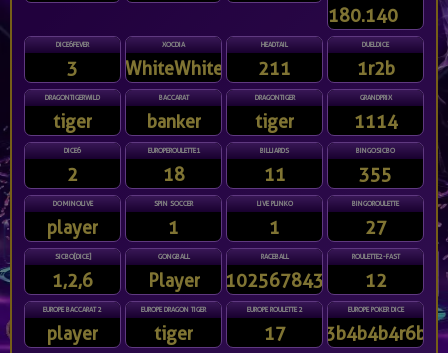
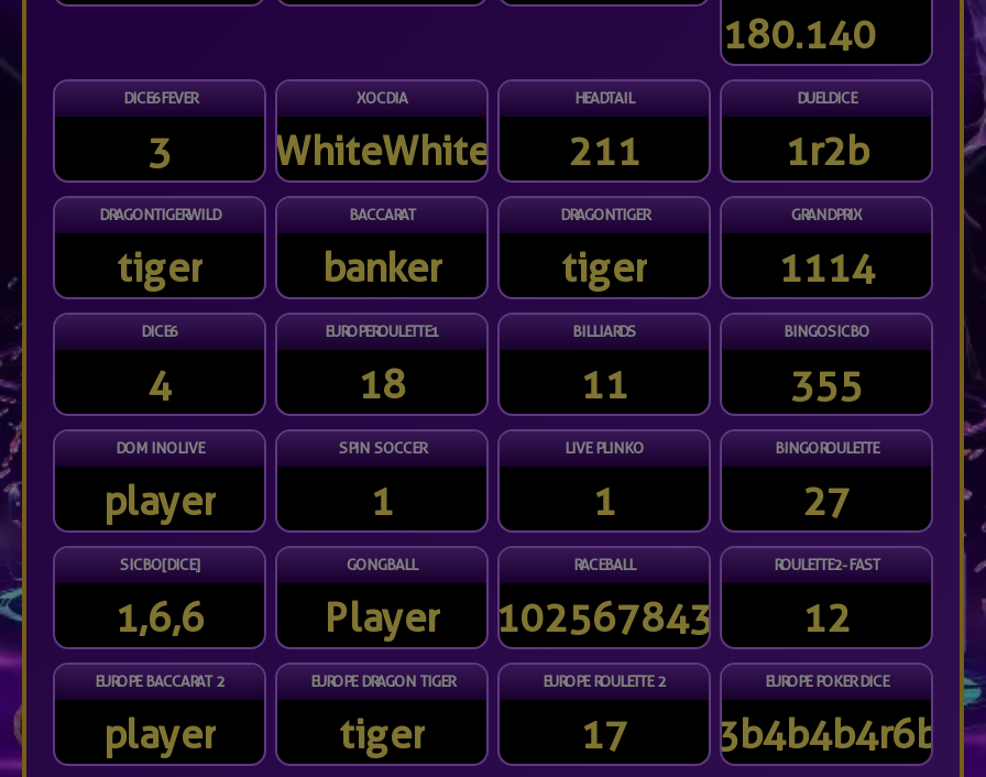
[67,163,78,184] 2 -> [147,360,172,406] 4
[52,269,93,290] 1,2,6 -> [114,593,205,639] 1,6,6

